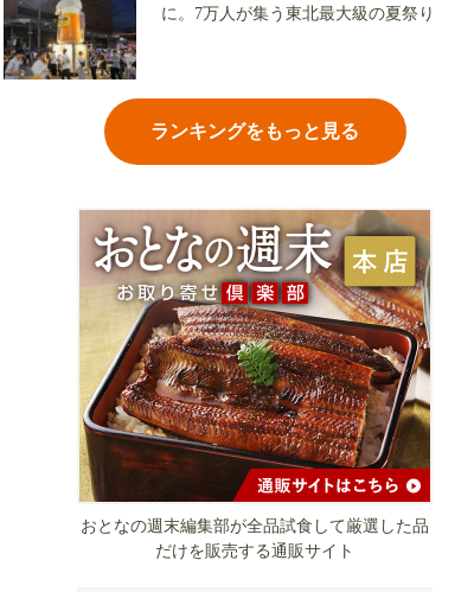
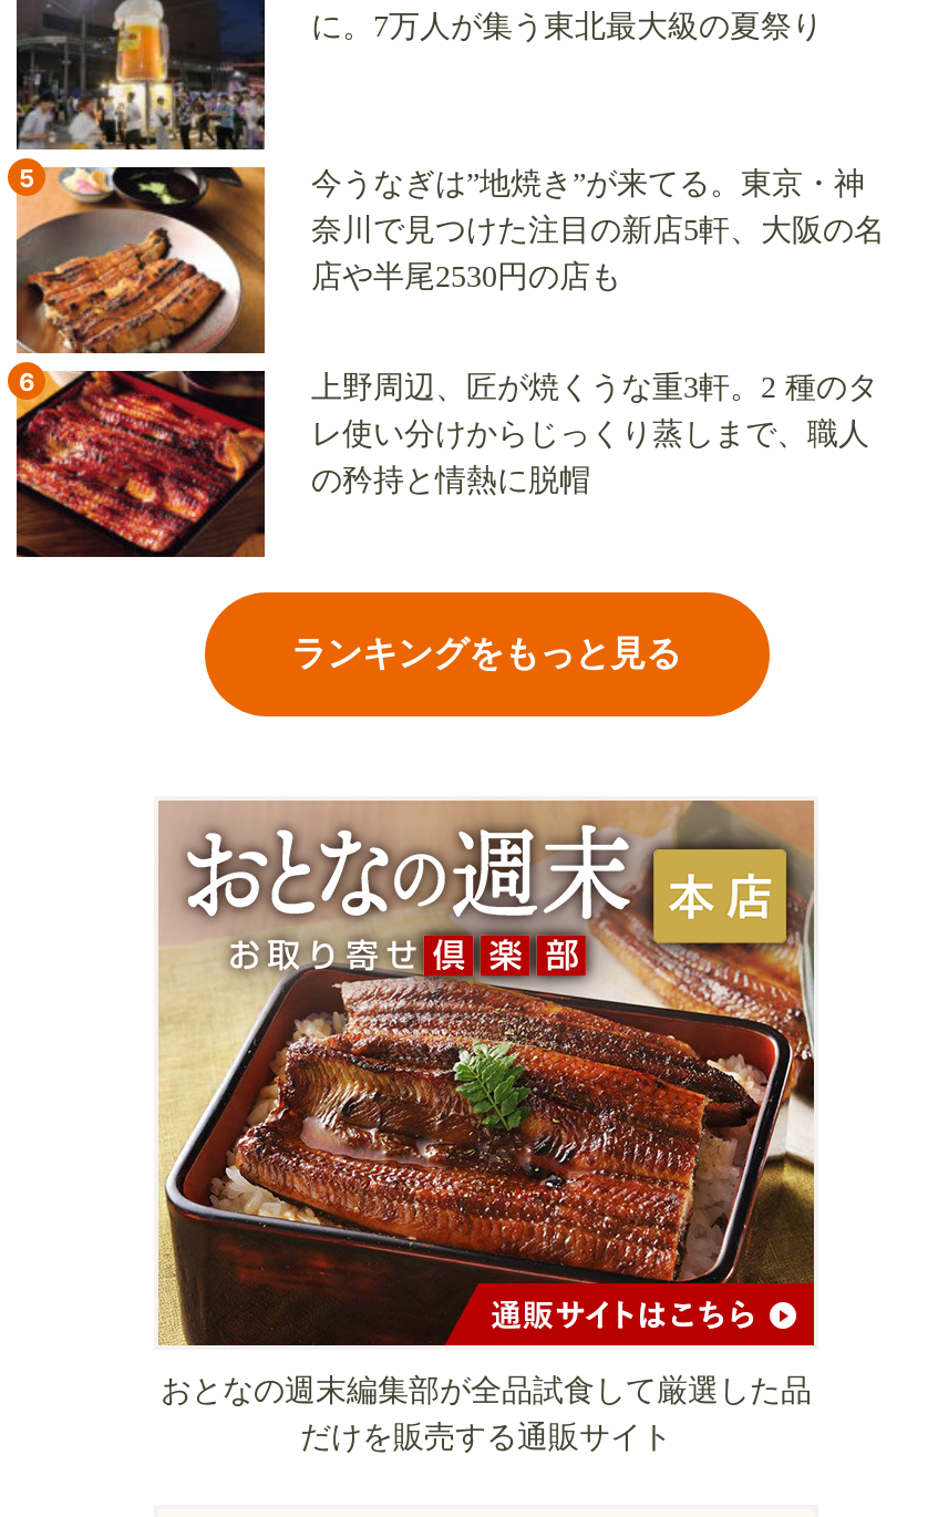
none -> [14,148,885,558] [image] | 5 | 今うなぎは”地焼き”が来てる。東京・神 | 奈川で見つけた注目の新店5軒、大阪の名 | 店や半尾2530円の店も | 6 | 上野周辺、匠が焼くうな重3軒。2 種のタ | レ使い分けからじっくり蒸しまで、職人 | の矜持と情熱に脱帽

